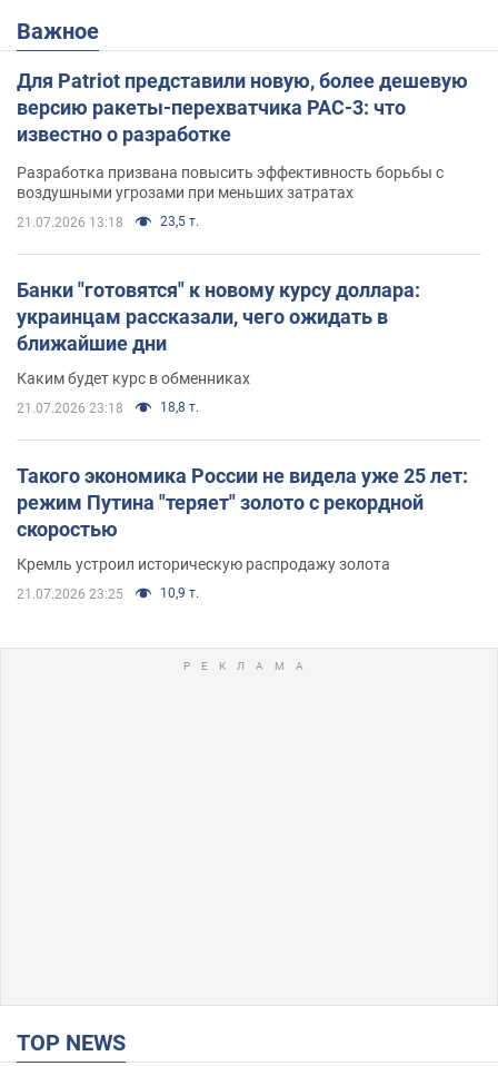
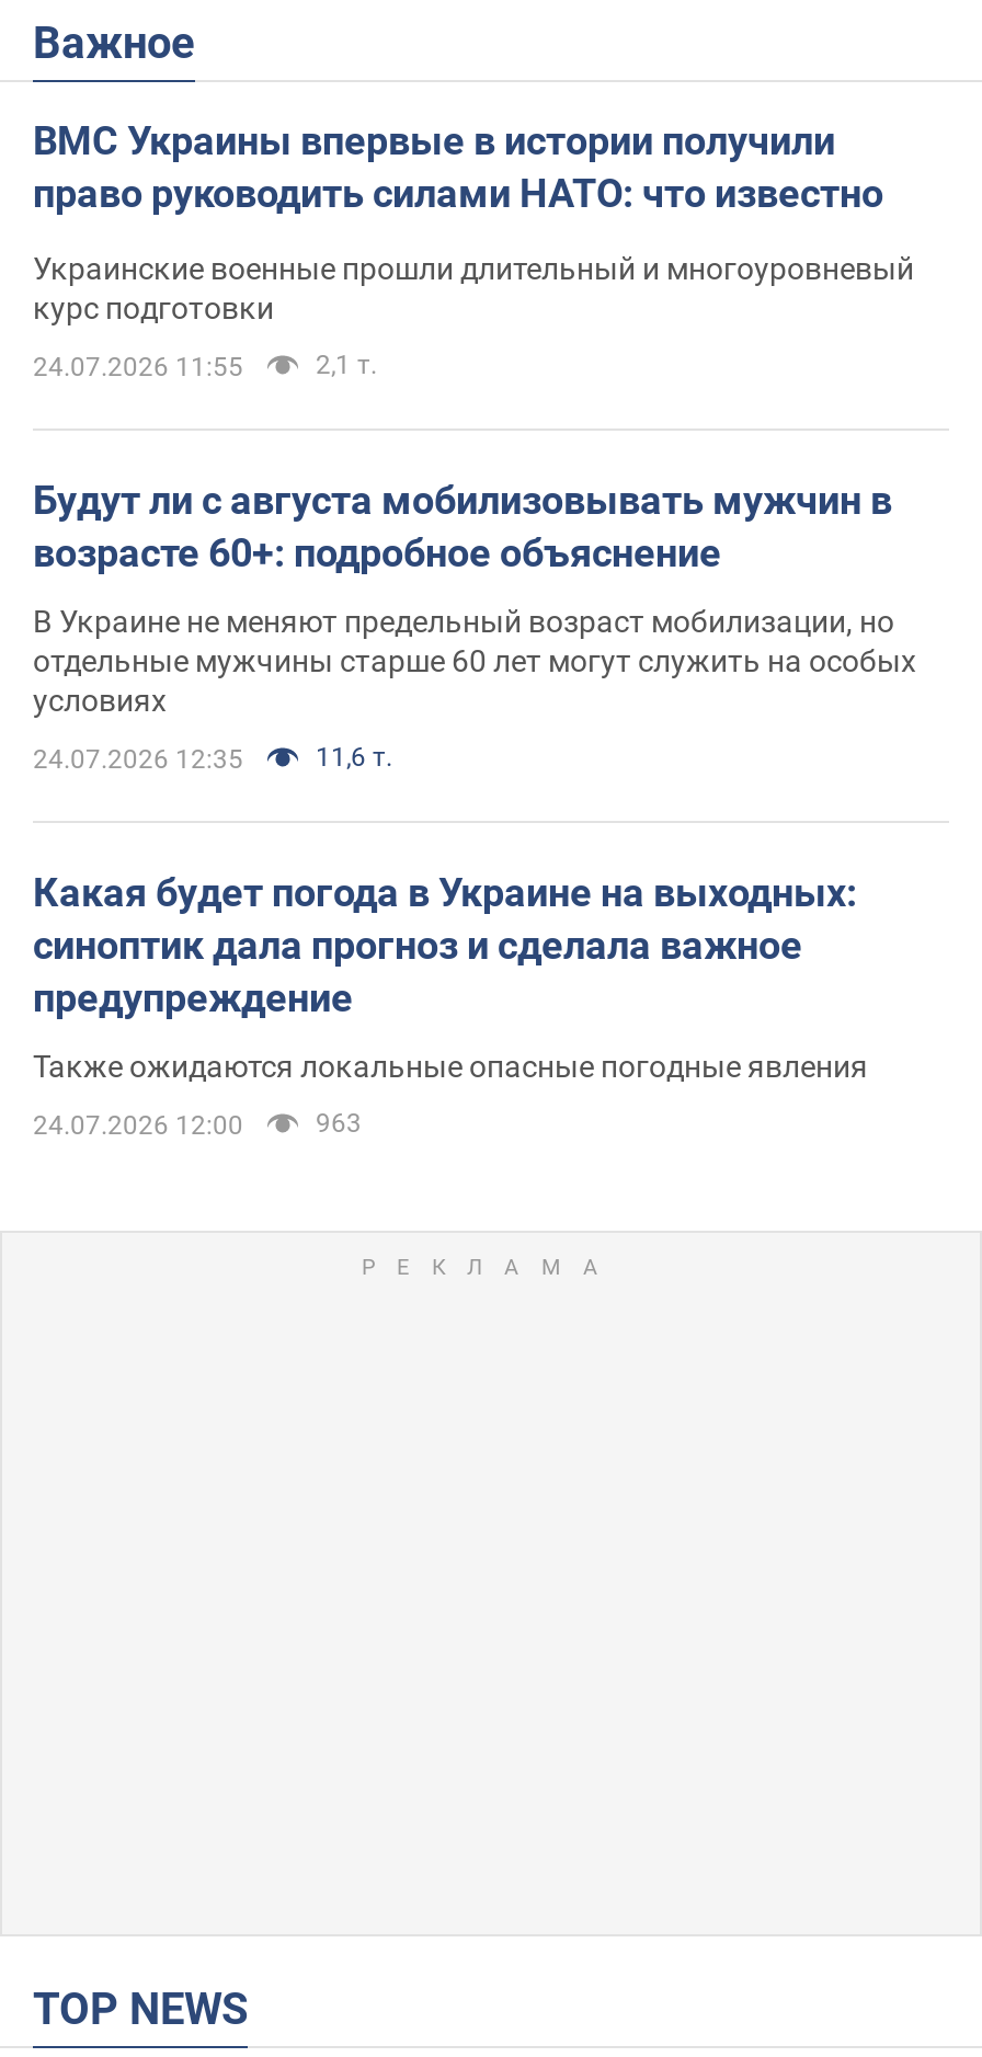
[17,69,468,145] Для Patriot представили новую, более дешевую | версию ракеты-перехватчика PAC-3: что | известно о разработке -> [33,117,883,215] ВМС Украины впервые в истории получили | право руководить силами НАТО: что известно
[17,163,444,201] Разработка призвана повысить эффективность борьбы с | воздушными угрозами при меньших затратах -> [33,250,914,325] Украинские военные прошли длительный и многоуровневый | курс подготовки
[17,213,199,230] 21.07.2026 13:18 | 23,5 т. -> [33,349,377,382] 24.07.2026 11:55 | 2,1 т.
[17,278,420,355] Банки "готовятся" к новому курсу доллара: | украинцам рассказали, чего ожидать в | ближайшие дни -> [33,476,892,575] Будут ли с августа мобилизовывать мужчин в | возрасте 60+: подробное объяснение
[17,369,250,387] Каким будет курс в обменниках -> [33,603,916,717] В Украине не меняют предельный возраст мобилизации, но | отдельные мужчины старше 60 лет могут служить на особых | условиях
[17,399,199,416] 21.07.2026 23:18 | 18,8 т. -> [33,741,392,774] 24.07.2026 12:35 | 11,6 т.
[17,464,468,540] Такого экономика России не видела уже 25 лет: | режим Путина "теряет" золото с рекордной | скоростью -> [33,868,857,1020] Какая будет погода в Украине на выходных: | синоптик дала прогноз и сделала важное | предупреждение
[17,555,390,573] Кремль устроил историческую распродажу золота -> [33,1048,868,1083] Также ожидаются локальные опасные погодные явления
[17,585,199,602] 21.07.2026 23:25 | 10,9 т. -> [33,1107,362,1140] 24.07.2026 12:00 | 963

